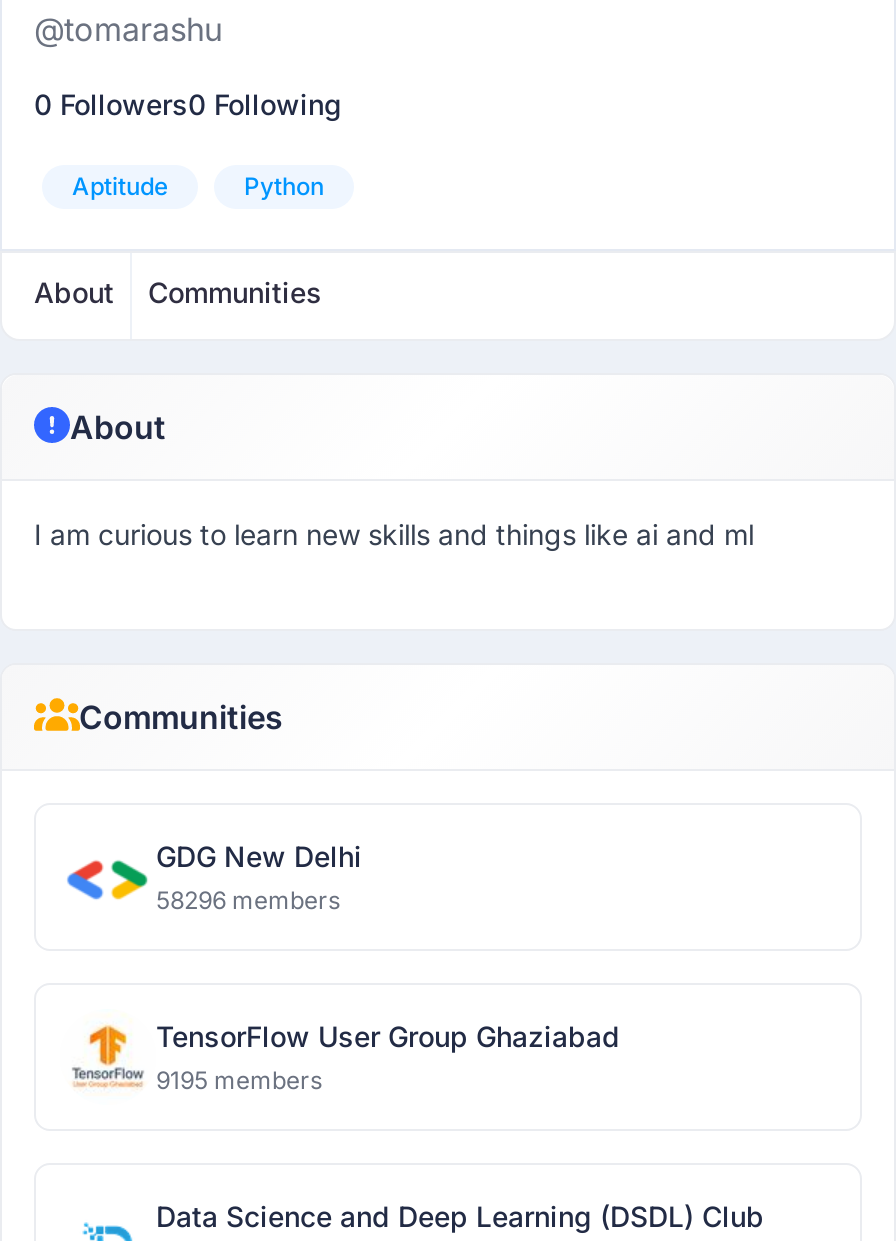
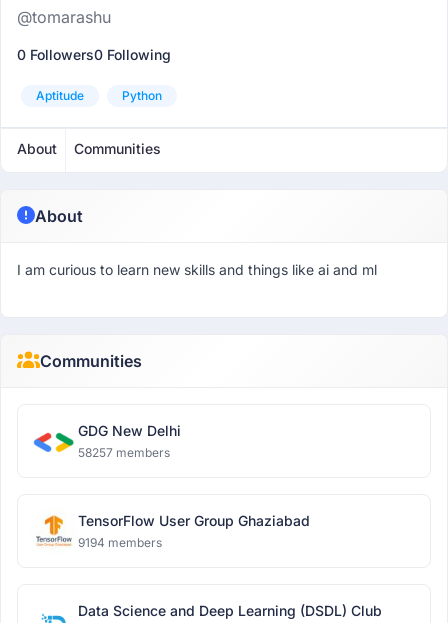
[156,885,340,915] 58296 members -> [78,445,170,460] 58257 members
[156,1065,322,1095] 9195 members -> [78,535,162,550] 9194 members

